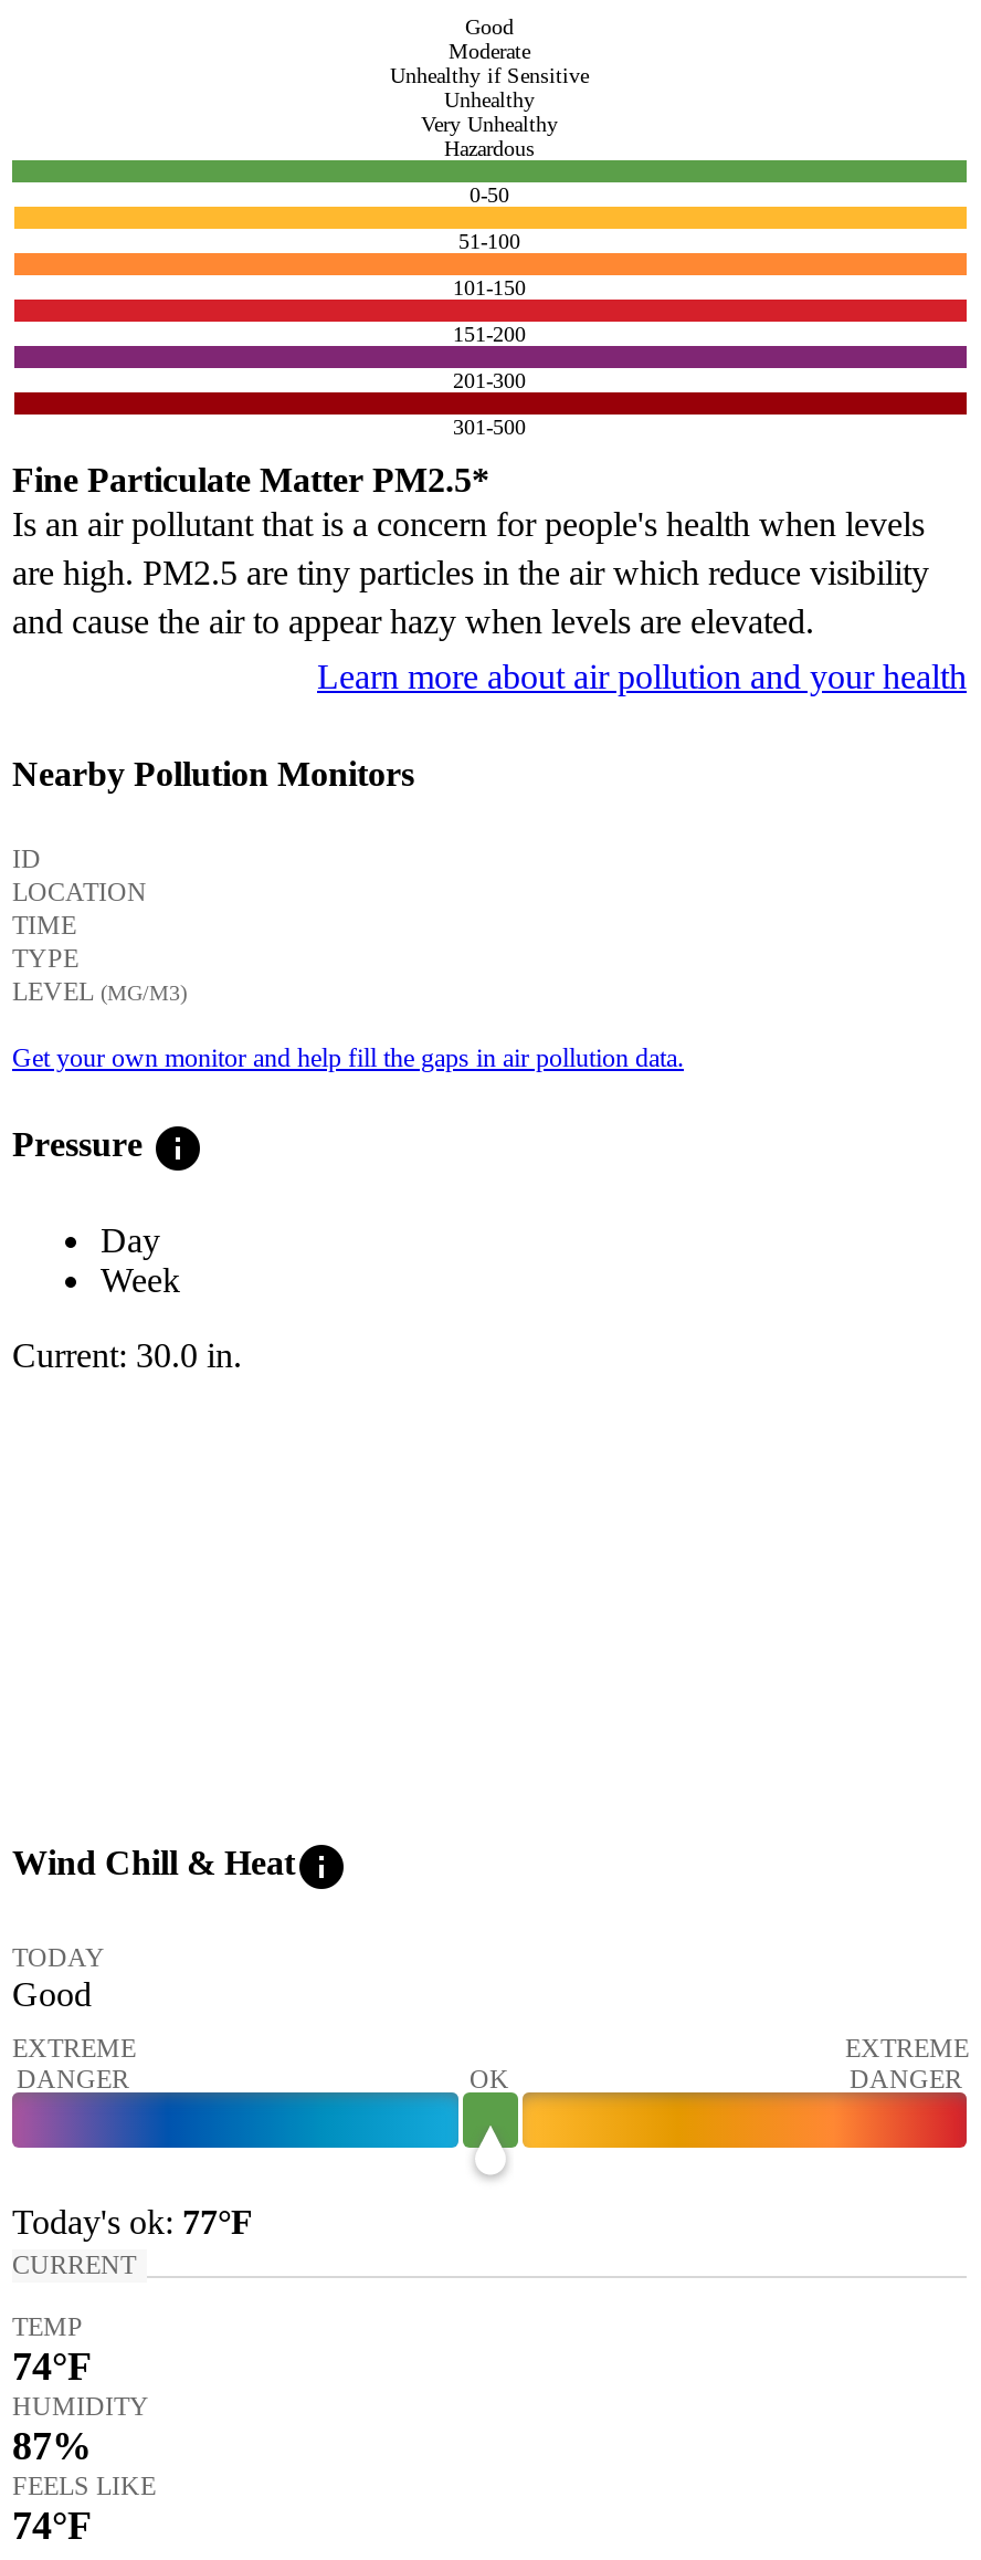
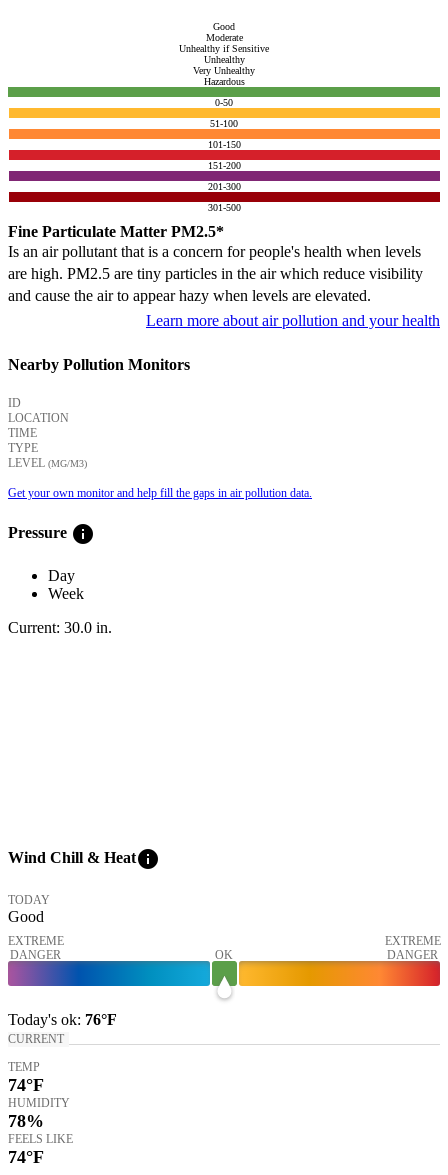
[12,2202,253,2239] Today's ok: 77°F -> [8,1010,117,1027] Today's ok: 76°F
[12,2423,92,2467] 87% -> [8,1110,44,1130] 78%

